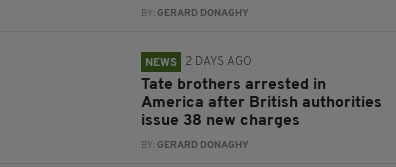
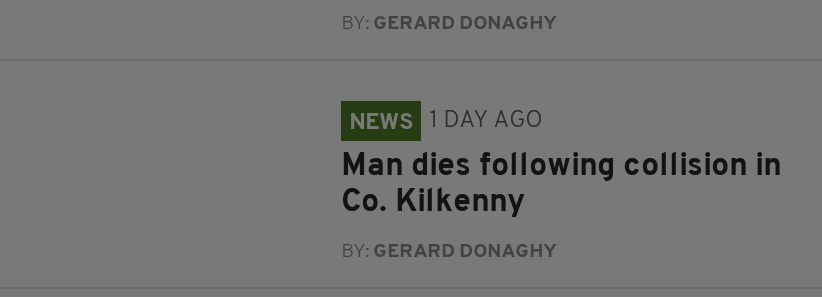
[145,56,252,69] NEWS 2 DAYS AGO -> [349,108,543,134] NEWS 1 DAY AGO
[141,77,382,129] Tate brothers arrested in | America after British authorities | issue 38 new charges -> [341,150,781,218] Man dies following collision in | Co. Kilkenny

